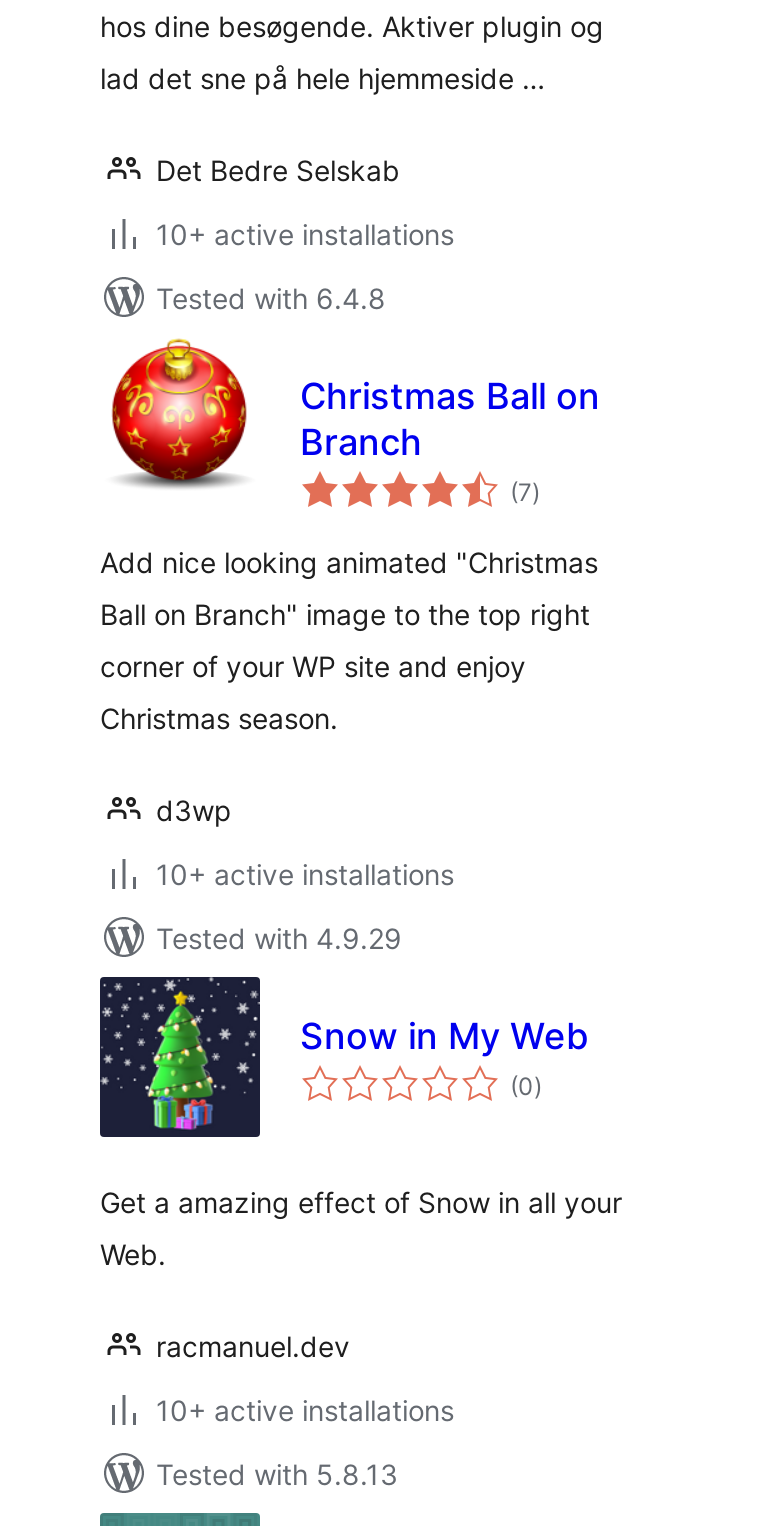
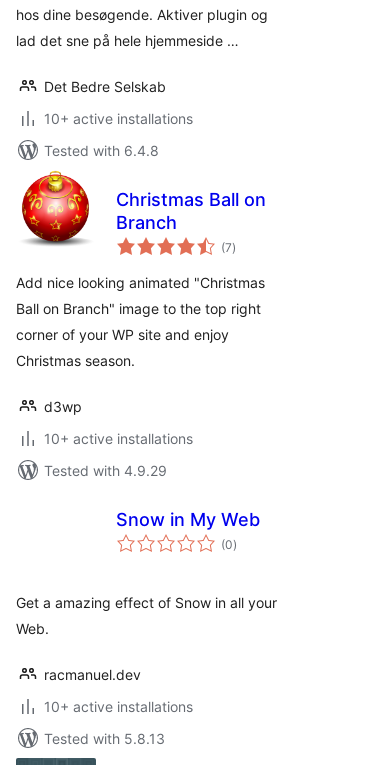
[98,975,262,1139] [image] -> none

